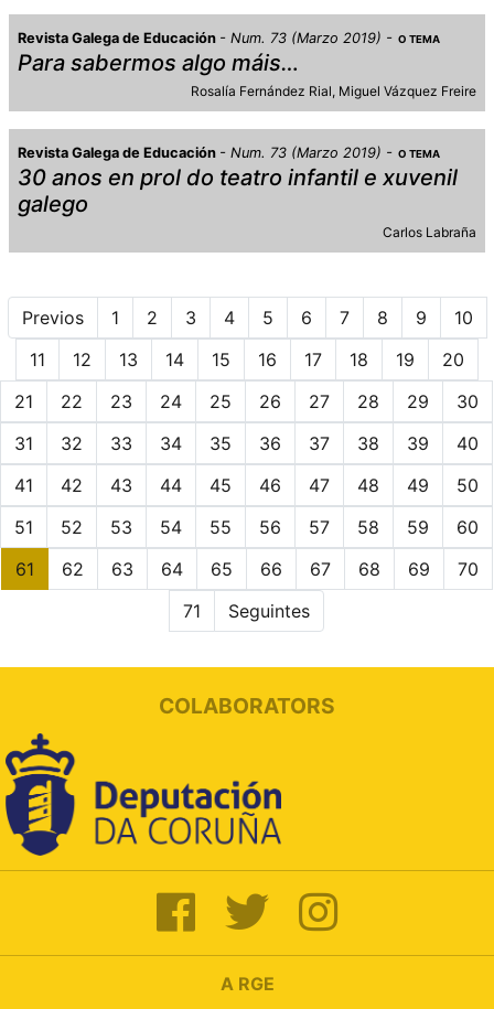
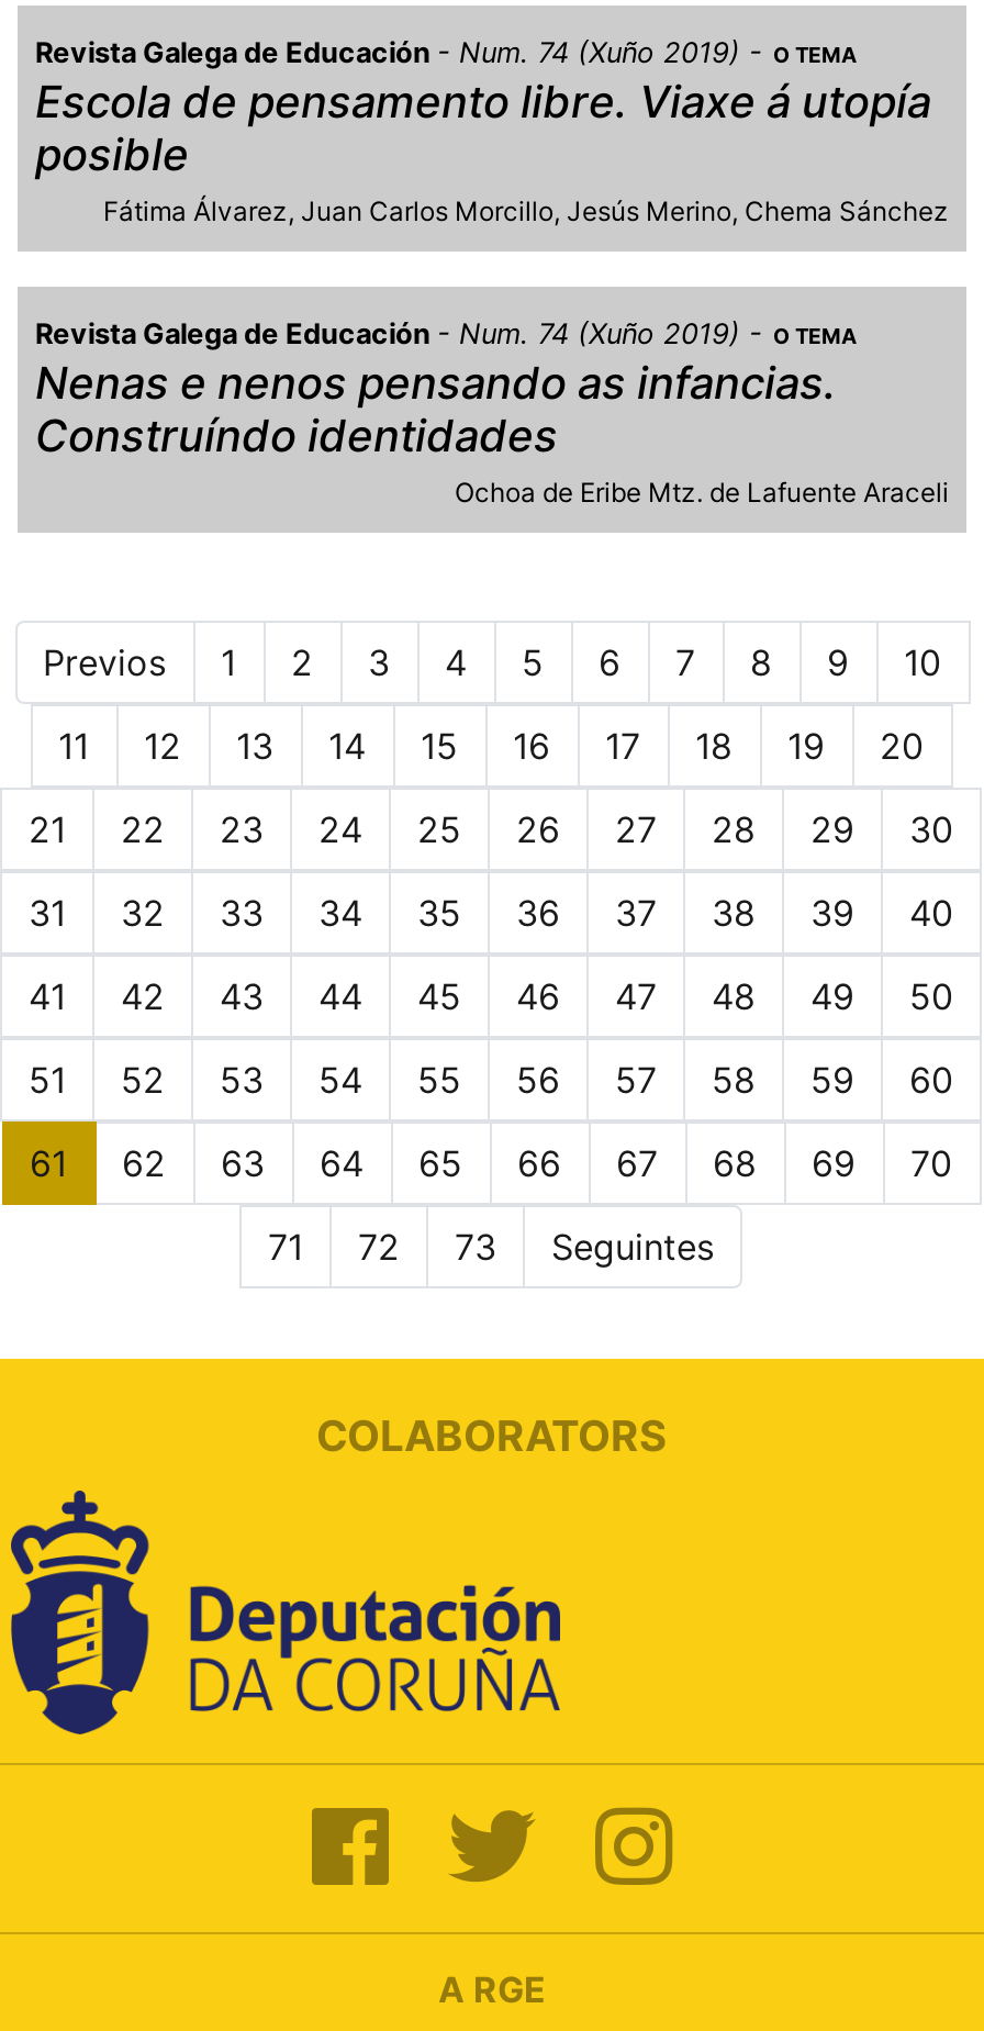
[18,30,440,46] Revista Galega de Educación Num. 73 (Marzo 2019) O TEMA -> [35,36,857,69] Revista Galega de Educación Num. 74 (Xuño 2019) O TEMA
[18,49,476,99] Para sabermos algo máis… | Rosalía Fernández Rial Miguel Vázquez Freire -> [35,75,949,227] Escola de pensamento libre. Viaxe á utopía | posible | Fátima Álvarez Juan Carlos Morcillo Jesús Merino Chema Sánchez
[18,144,440,161] Revista Galega de Educación Num. 73 (Marzo 2019) O TEMA -> [35,317,857,350] Revista Galega de Educación Num. 74 (Xuño 2019) O TEMA
[18,164,476,240] 30 anos en prol do teatro infantil e xuvenil | galego | Carlos Labraña -> [35,357,949,508] Nenas e nenos pensando as infancias. | Construíndo identidades | Ochoa de Eribe Mtz. de Lafuente Araceli
none -> [358,1224,496,1268] 72 | 73

